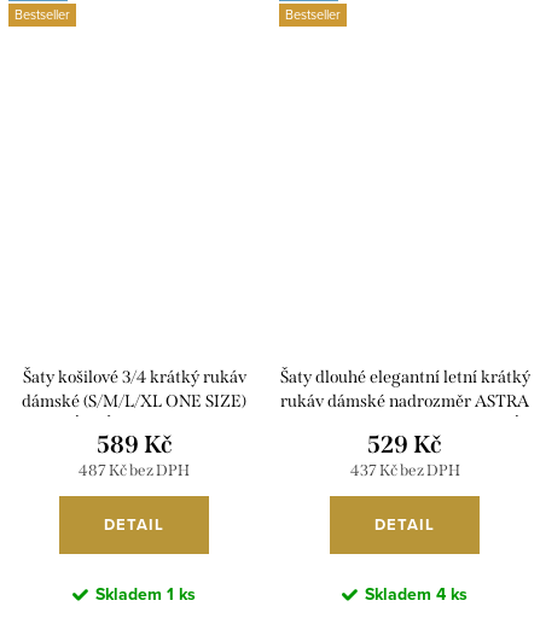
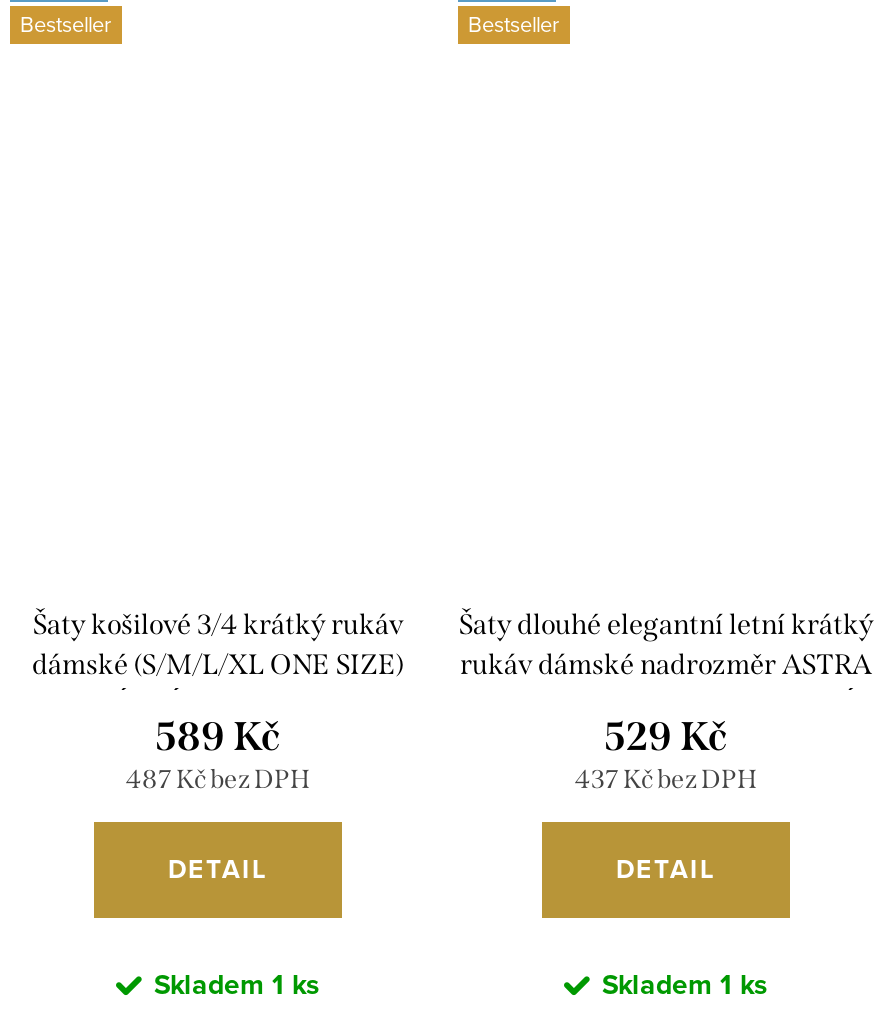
[365,582,468,607] Skladem 4 ks -> [602,964,768,1006] Skladem 1 ks

